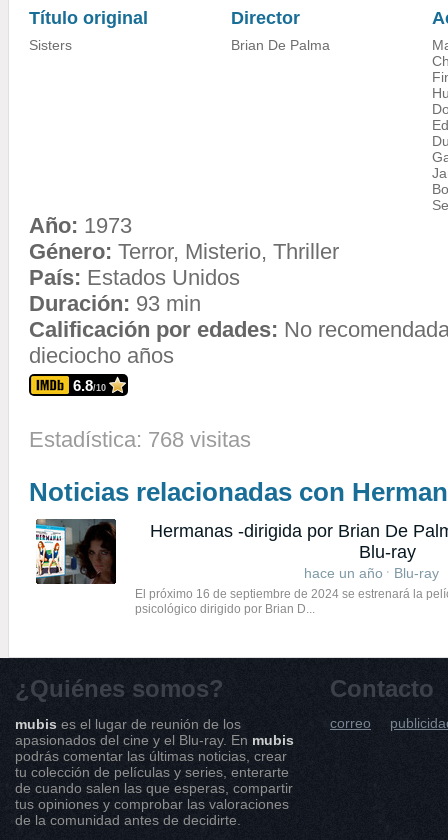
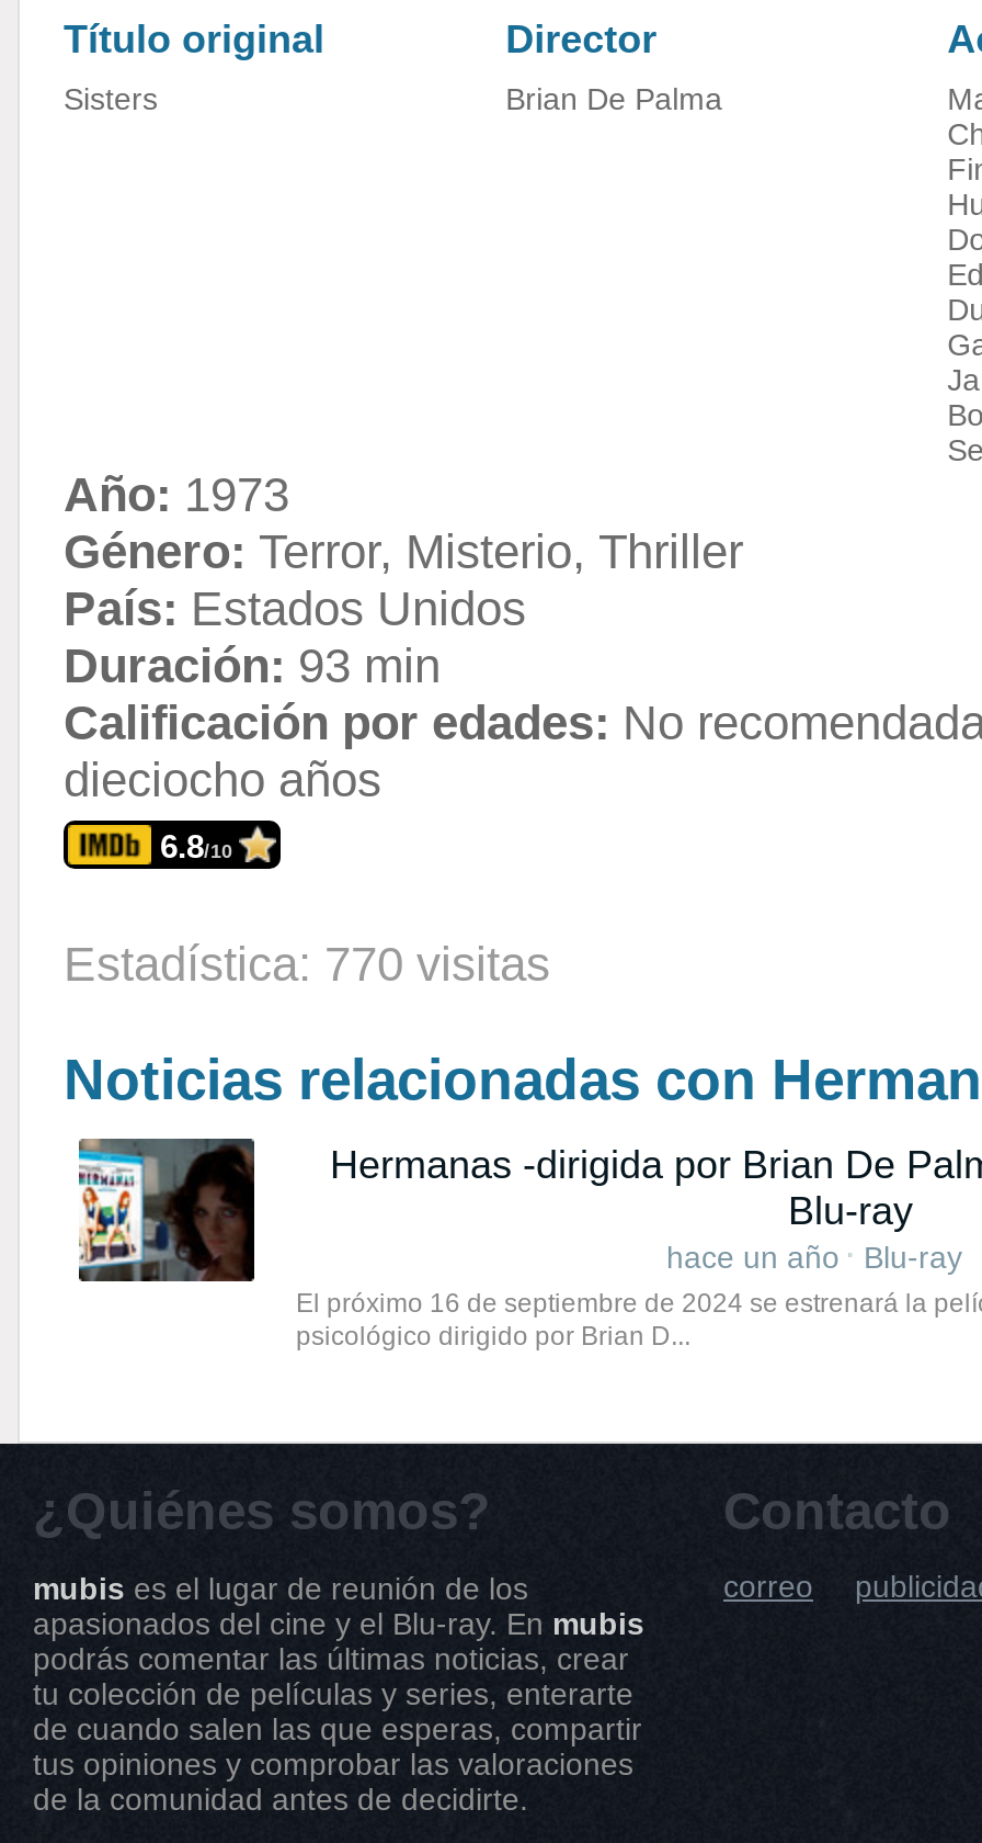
[29,427,251,452] Estadística: 768 visitas -> [64,938,550,993] Estadística: 770 visitas

